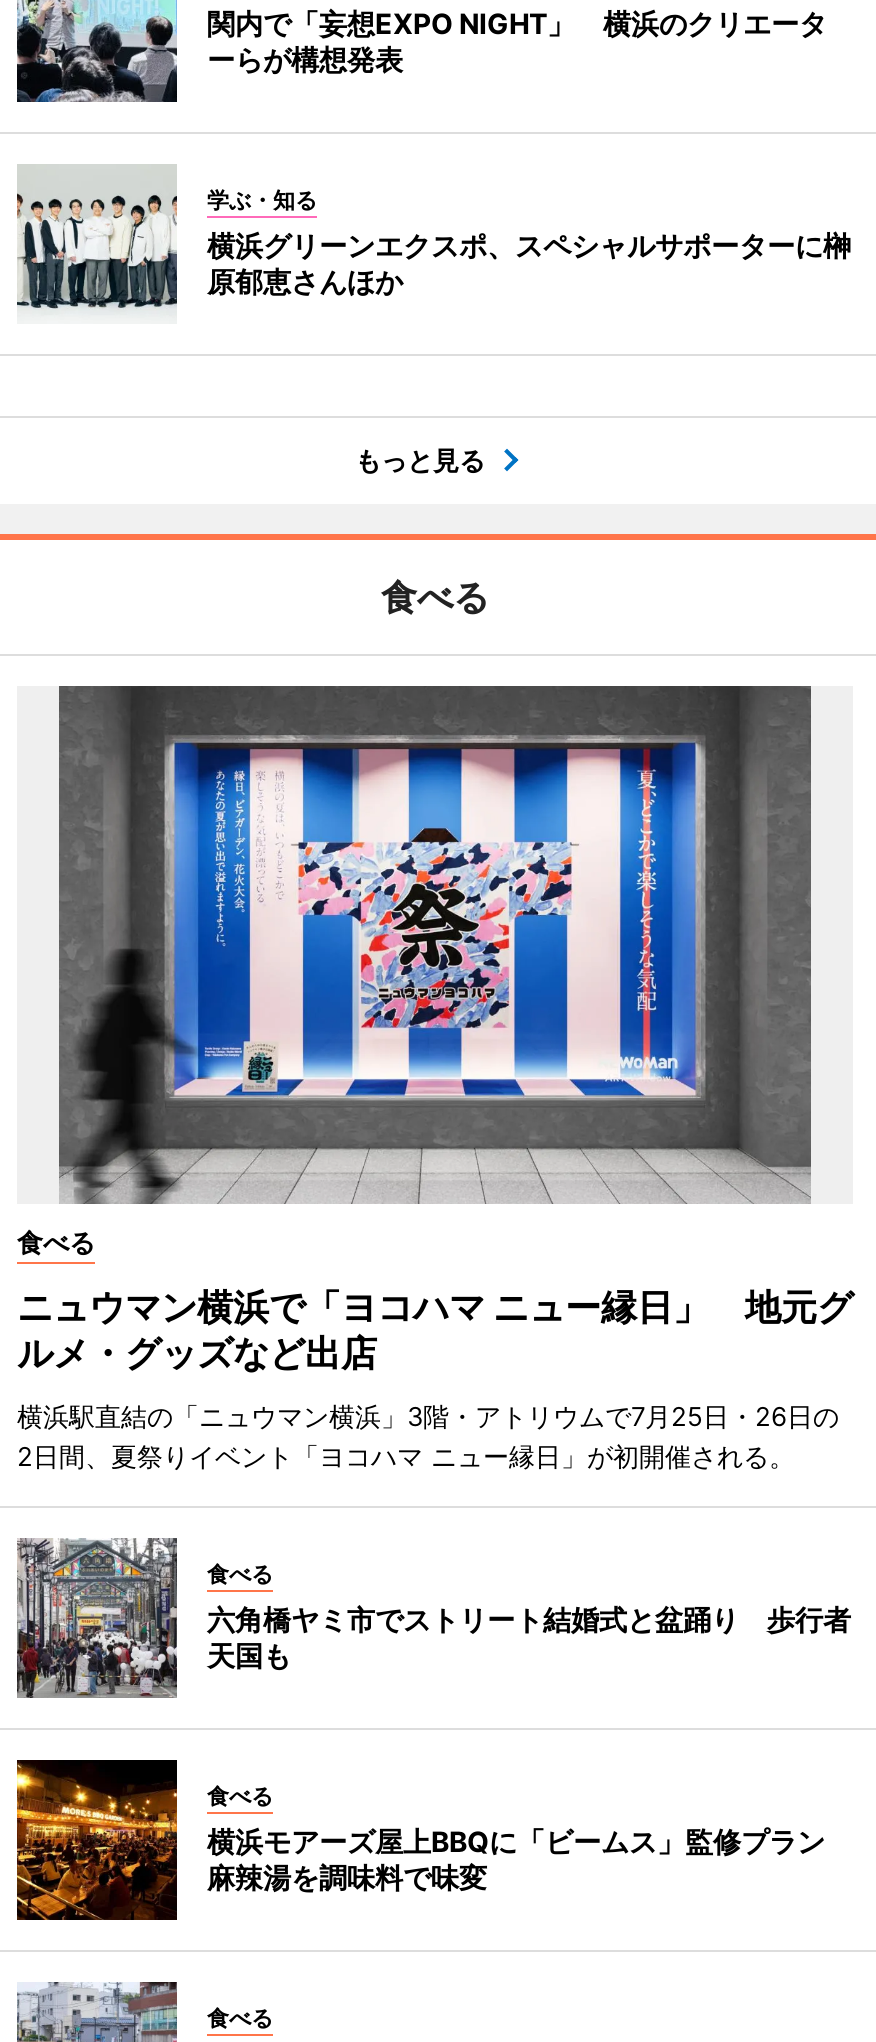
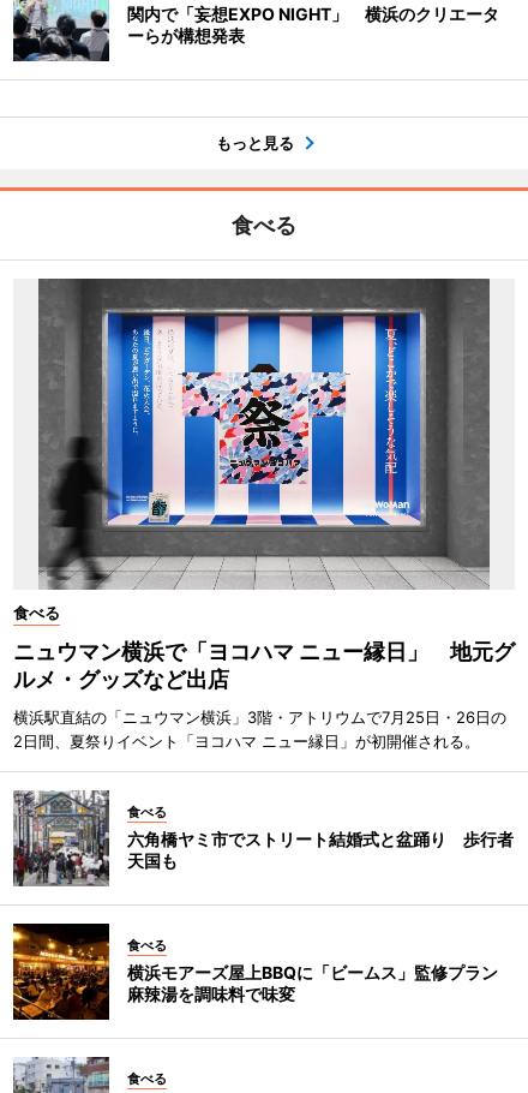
[15,164,851,318] [image] | 学ぶ・知る | 横浜グリーンエクスポ、スペシャルサポーターに榊 | 原郁恵さんほか -> none

